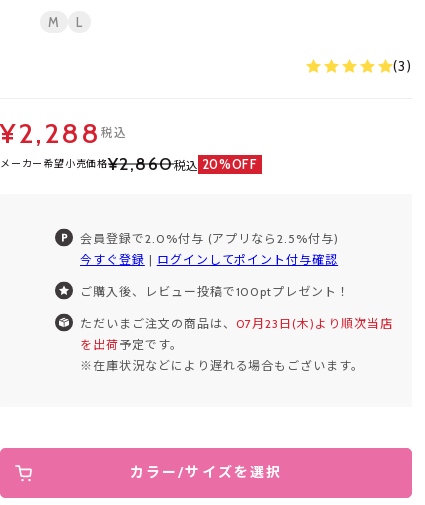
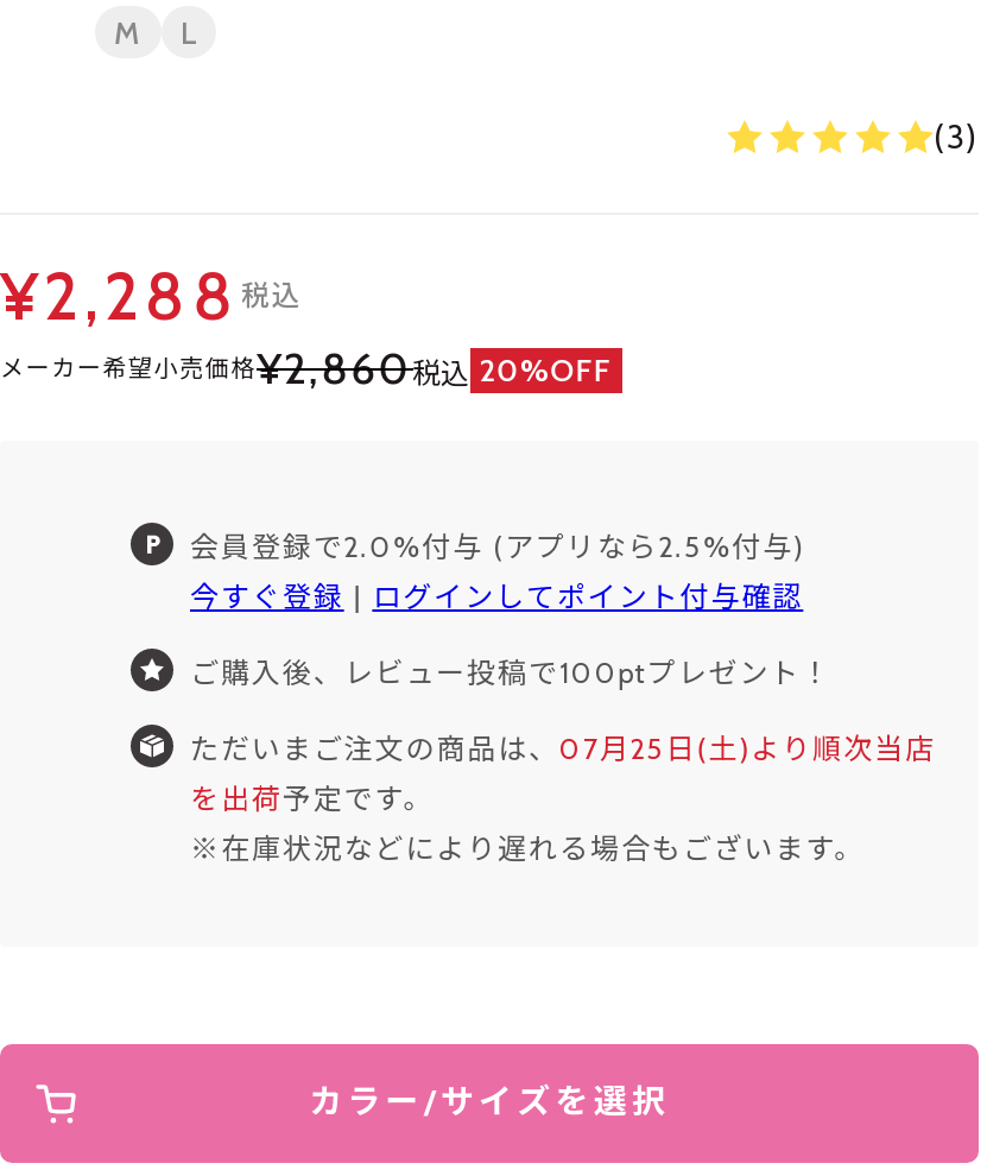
[80,316,393,331] ただいまご注文の商品は、07月23日(木)より順次当店 -> [190,730,936,766] ただいまご注文の商品は、07月25日(土)より順次当店

